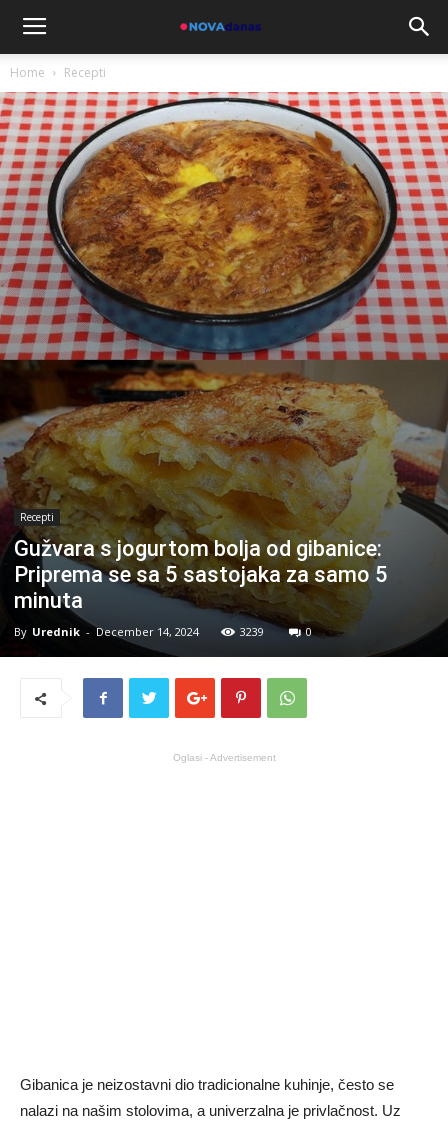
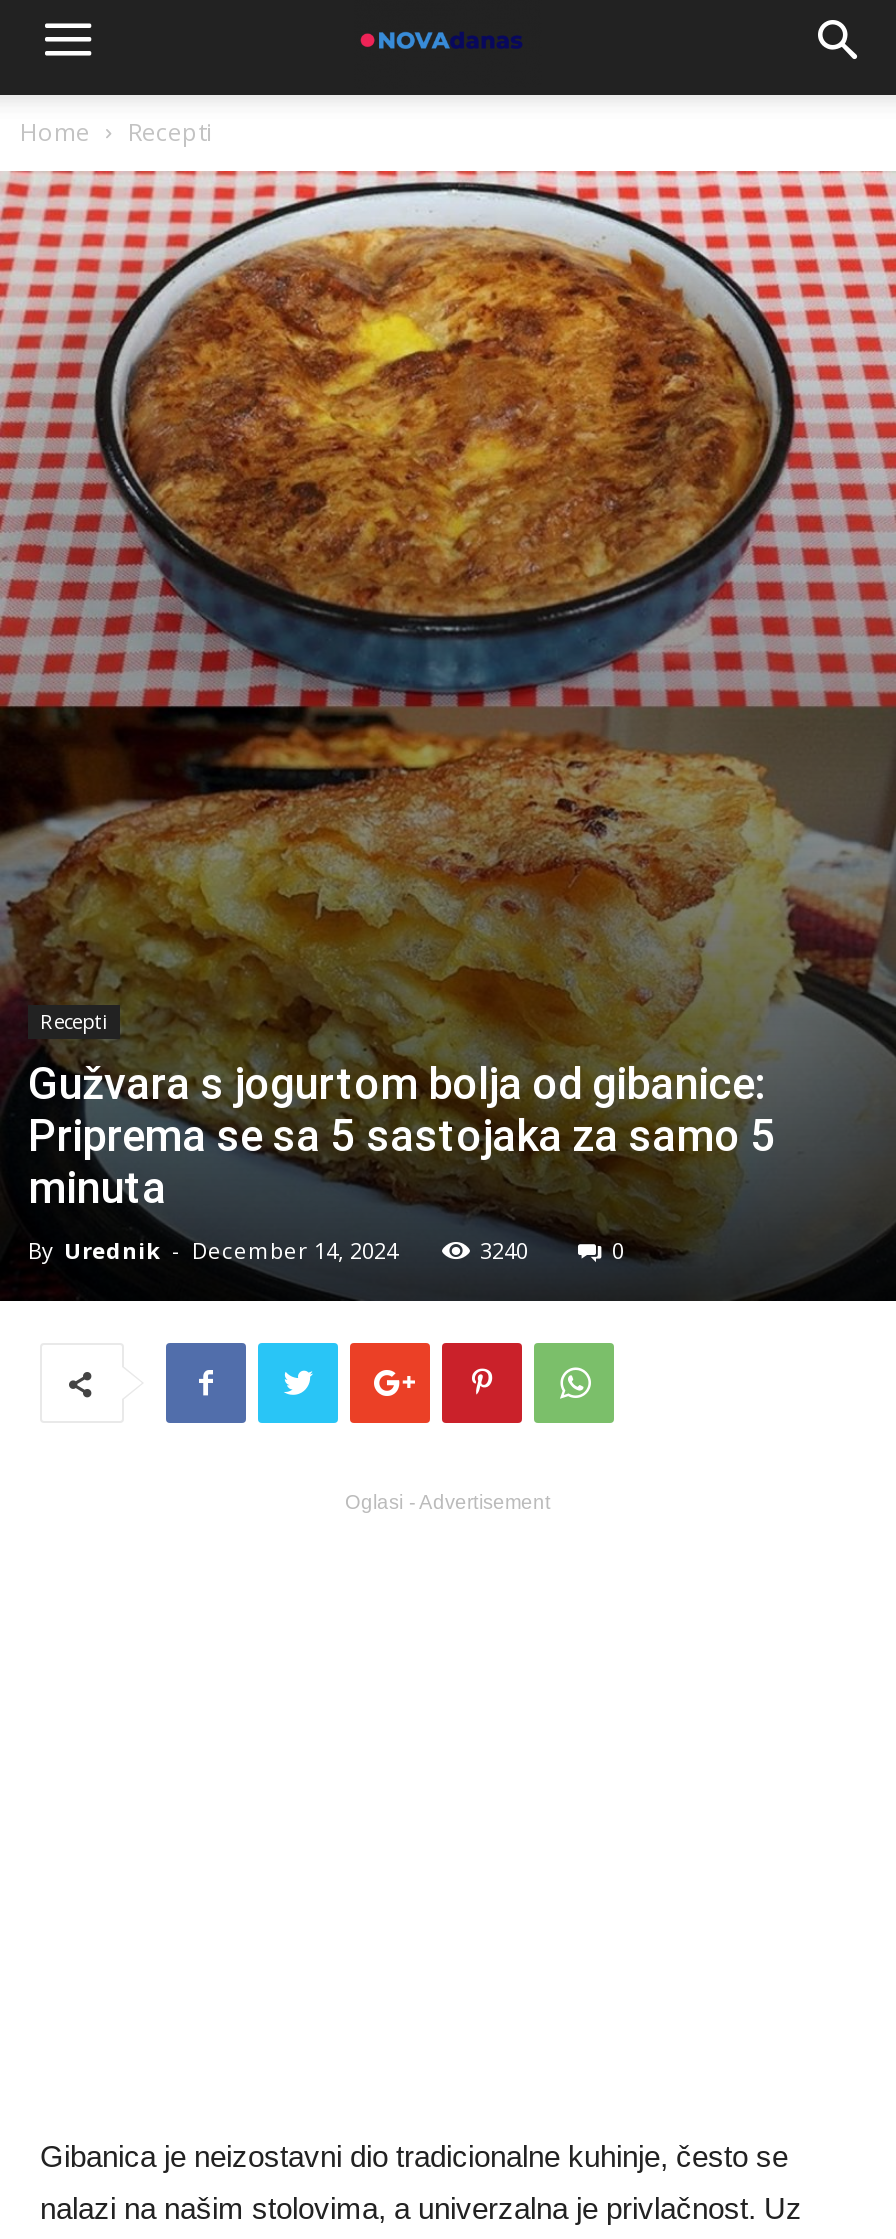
[240,624,264,639] 3239 -> [480,1235,528,1265] 3240

